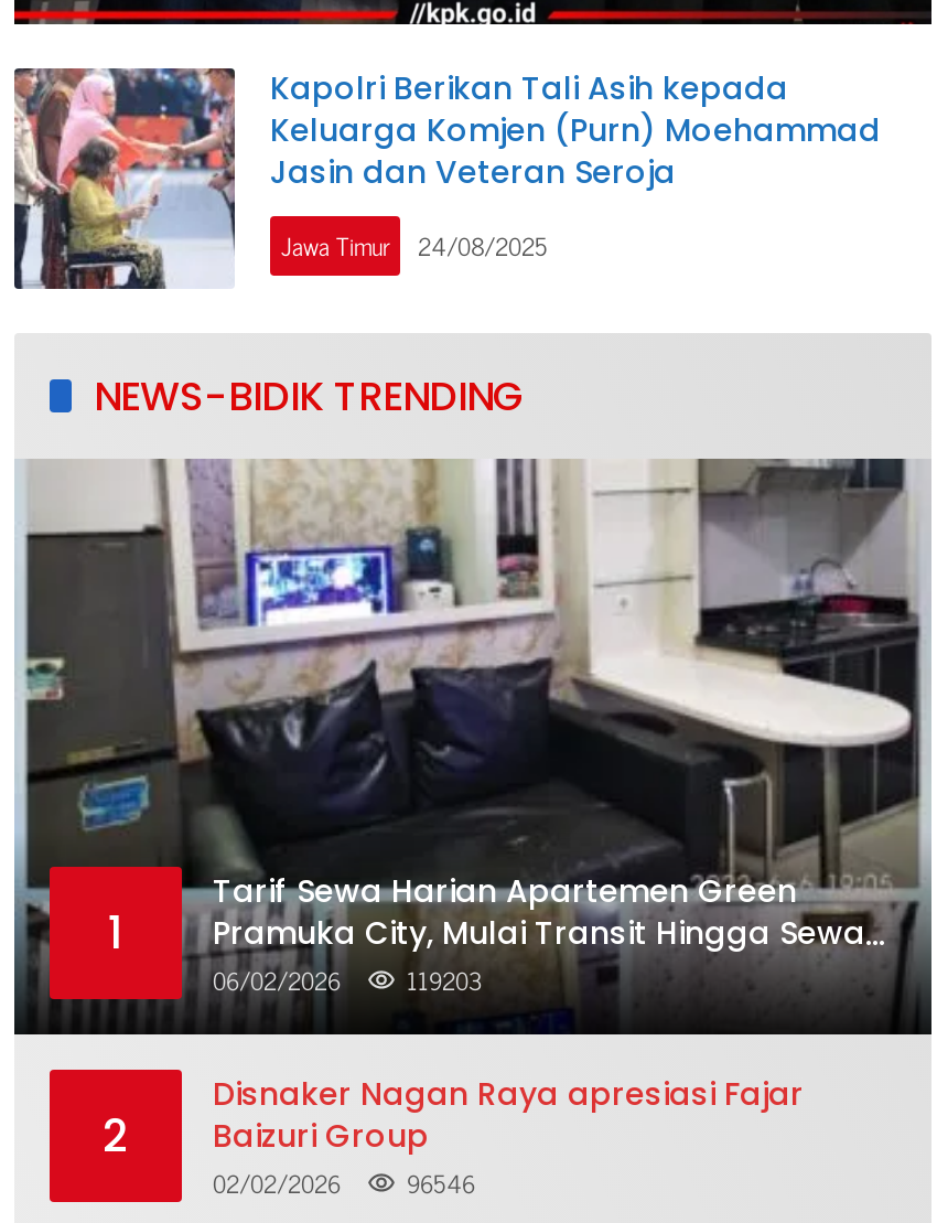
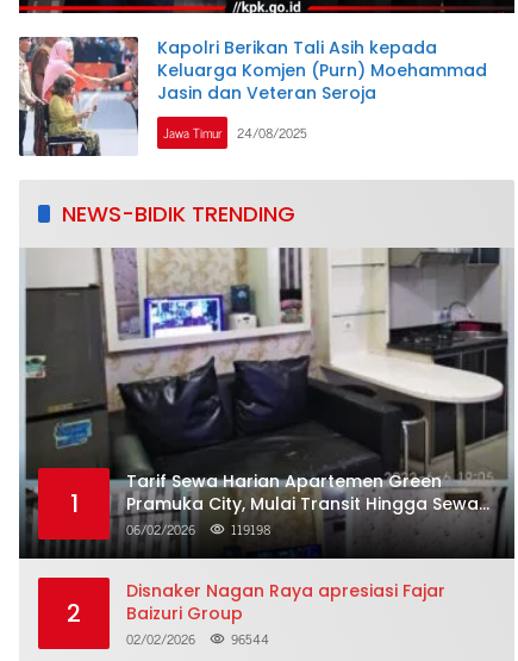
[407,960,482,1000] 119203 -> [231,519,270,540] 119198
[213,1163,475,1203] 02/02/2026 96546 -> [126,628,269,650] 02/02/2026 96544

